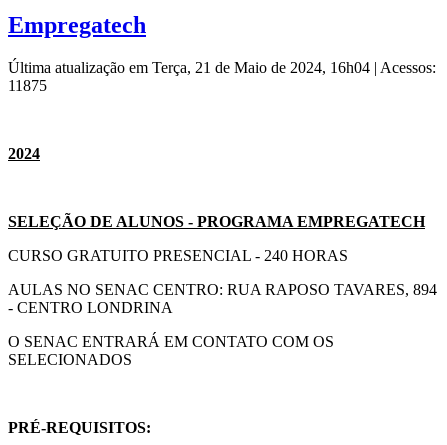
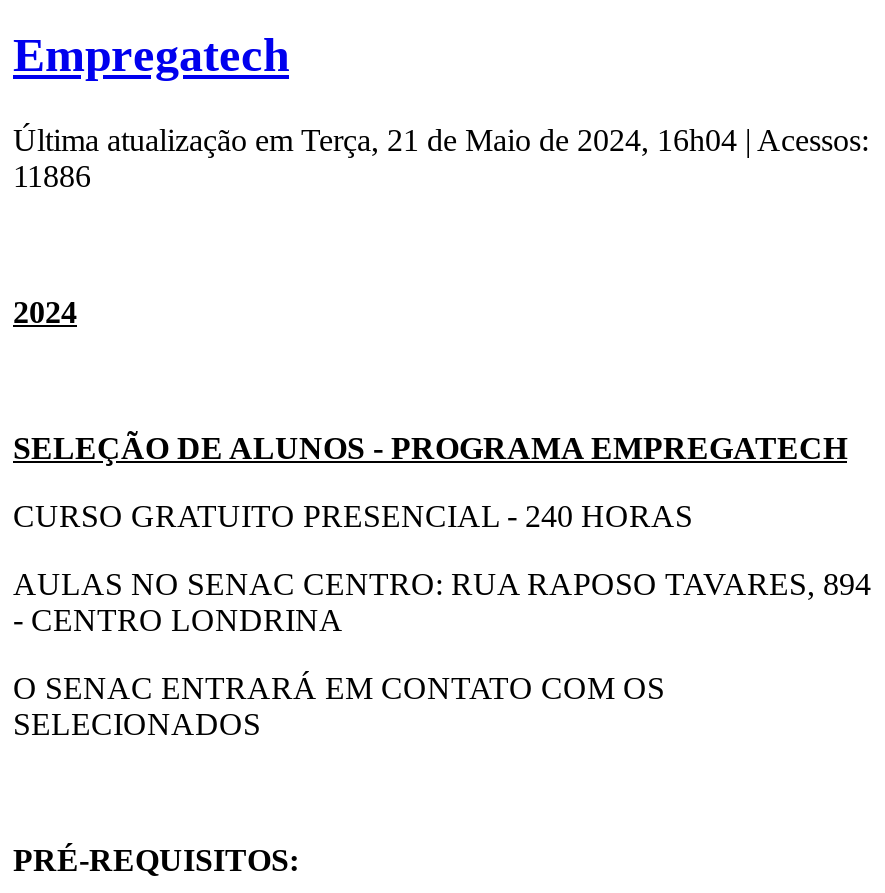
[8,76,47,93] 11875 -> [13,158,91,192] 11886

